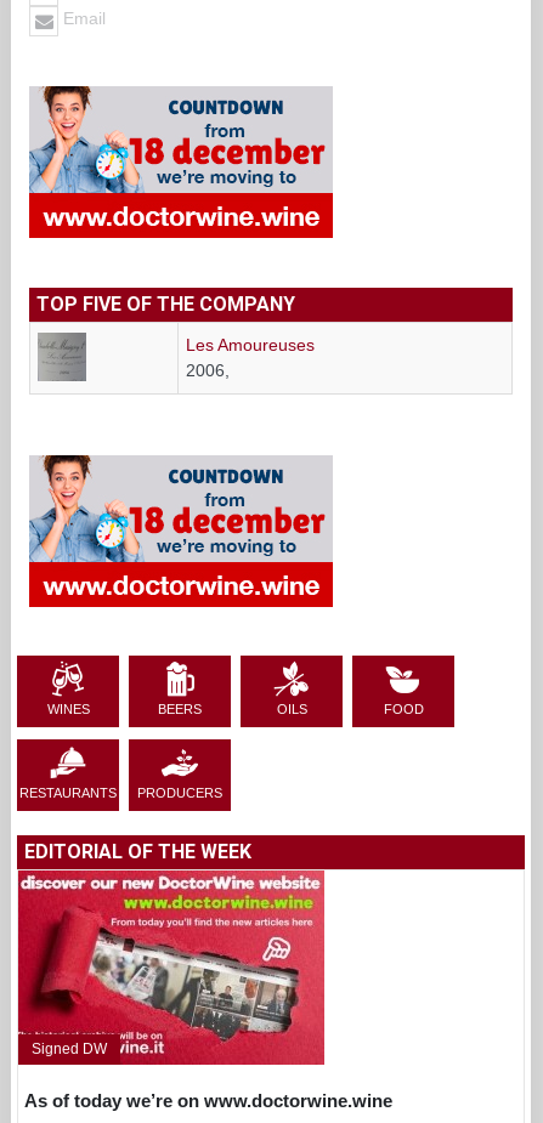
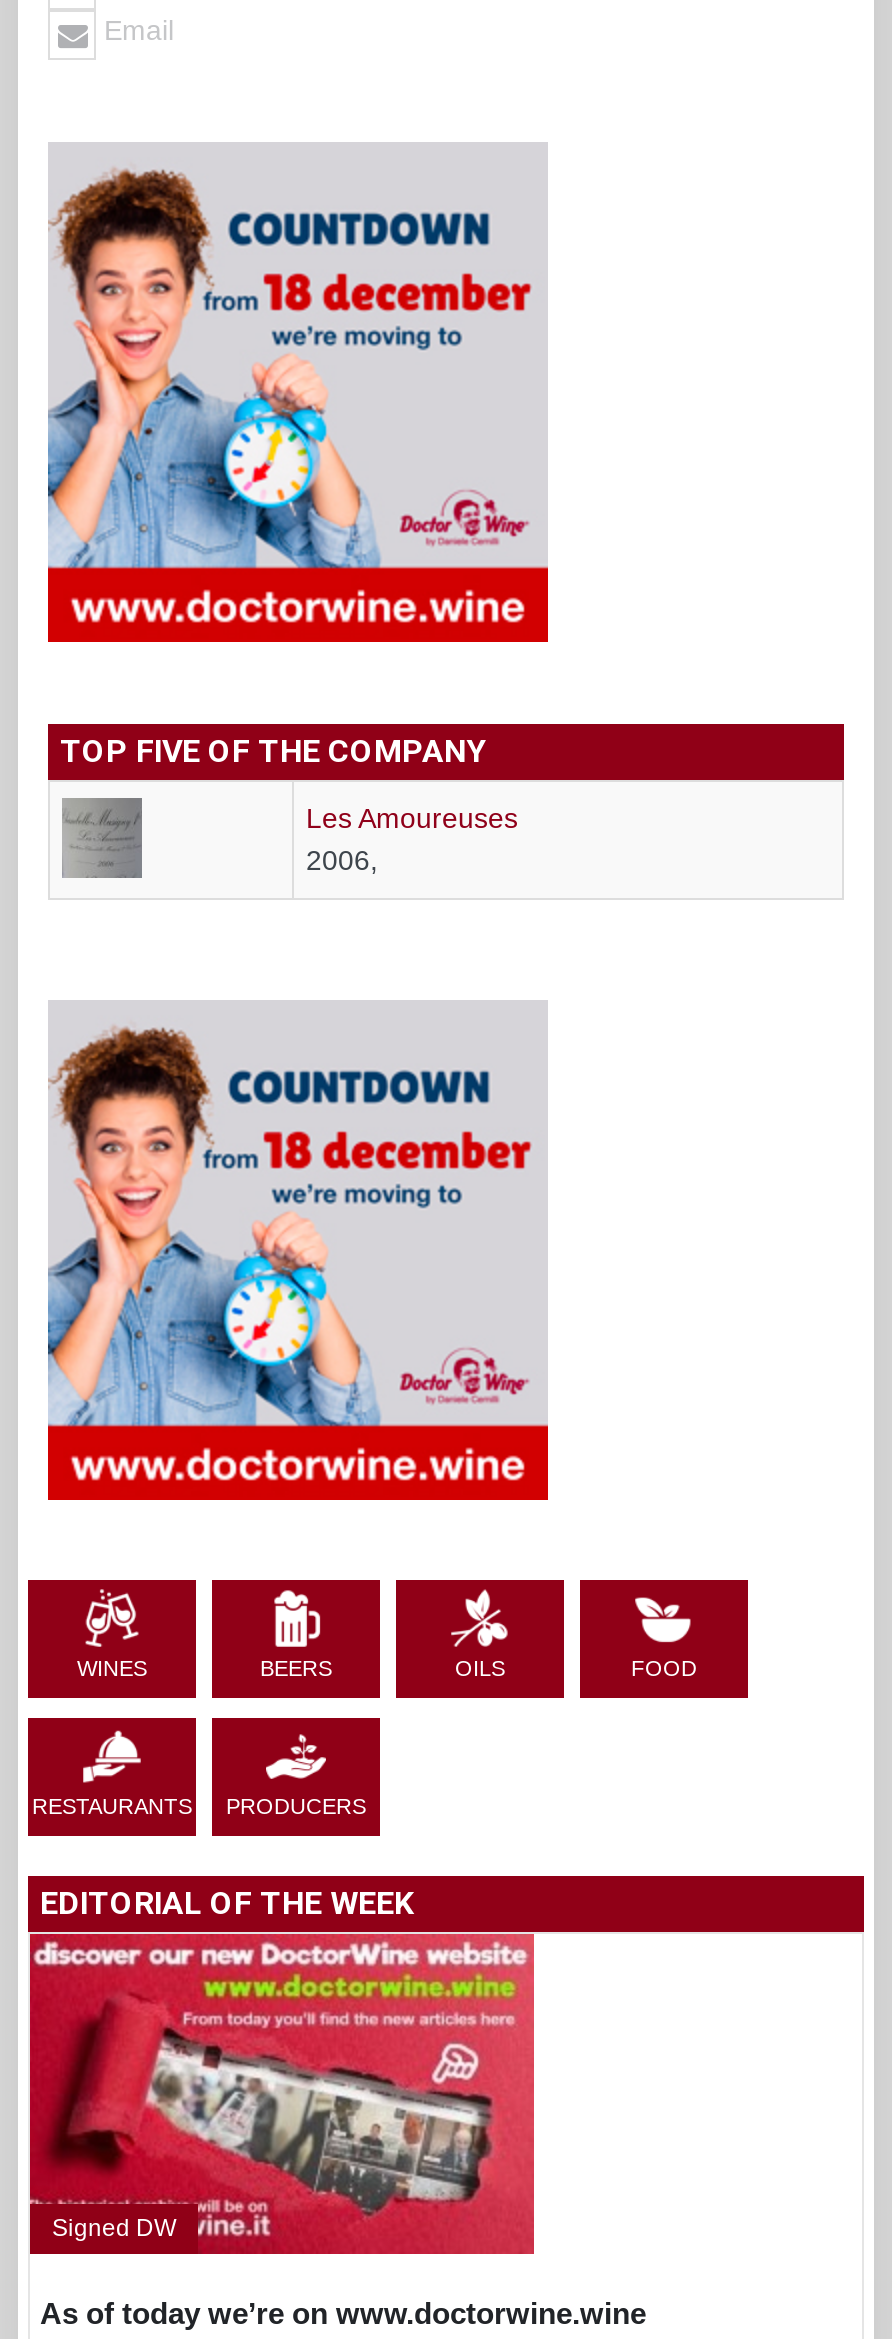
[29,85,326,194] [image] -> [46,144,546,570] [image]
[29,454,326,563] [image] -> [46,1000,546,1428] [image]

